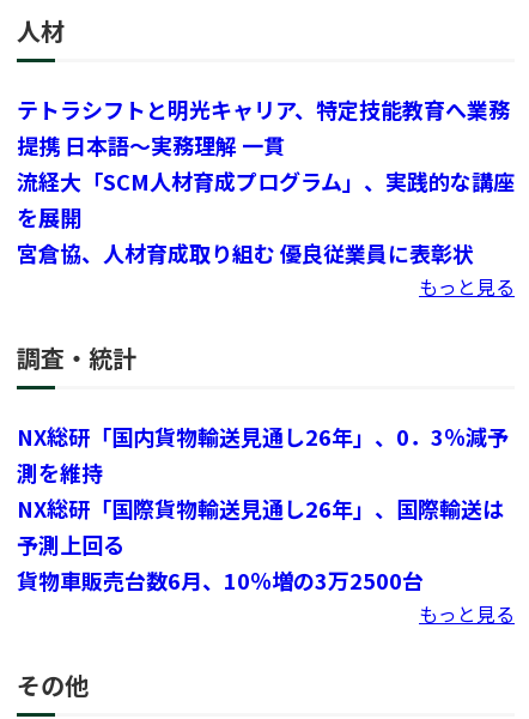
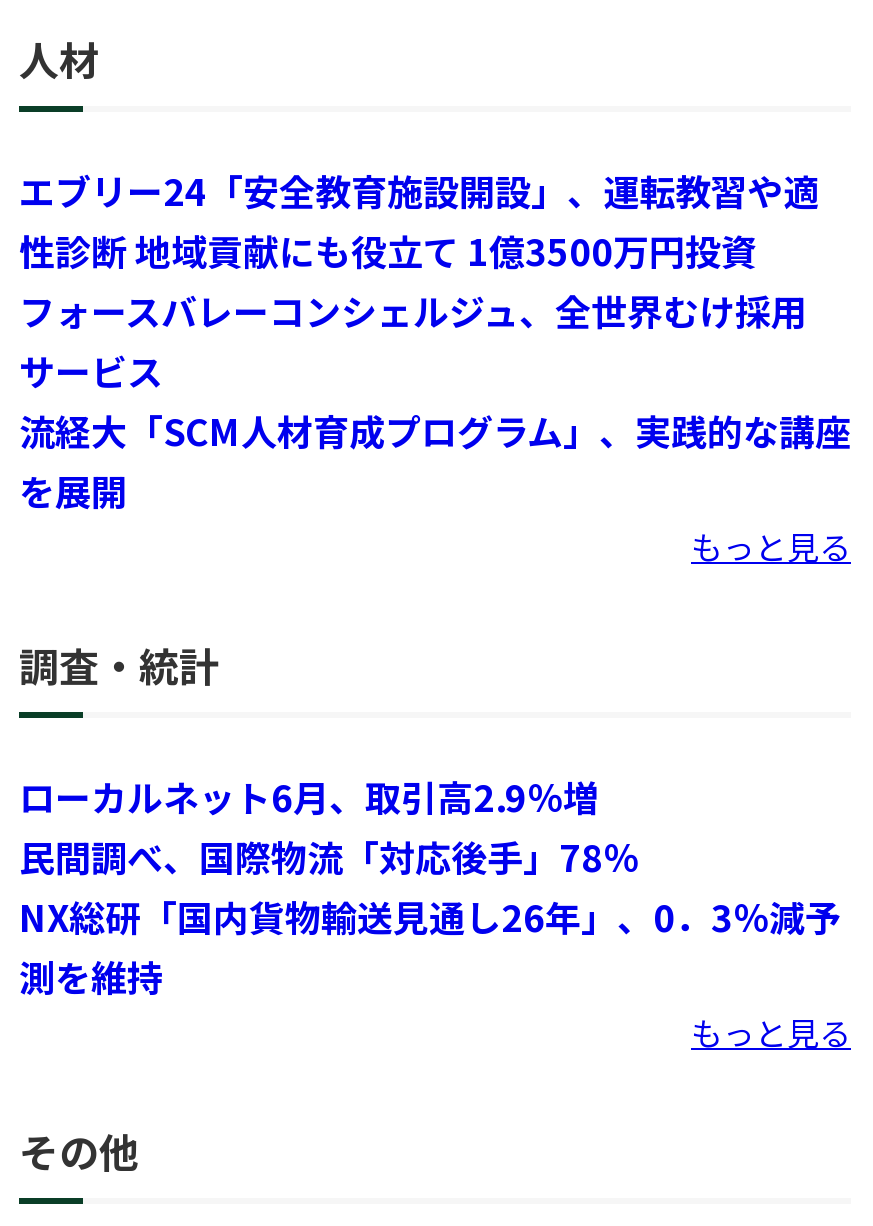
[17,94,510,161] テトラシフトと明光キャリア、特定技能教育へ業務 | 提携 日本語～実務理解 一貫 -> [19,164,819,396] エブリー24「安全教育施設開設」、運転教習や適 | 性診断 地域貢献にも役立て 1億3500万円投資 | フォースバレーコンシェルジュ、全世界むけ採用 | サービス
moved [17,165,515,233] -> [19,404,851,516]: 流経大「SCM人材育成プログラム」、実践的な講座 | を展開
[17,237,474,269] 宮倉協、人材育成取り組む 優良従業員に表彰状 -> none
moved [17,272,515,375] -> [19,522,851,694]: もっと見る | 調査・統計
none -> [19,770,639,882] ローカルネット6月、取引高2.9％増 | 民間調べ、国際物流「対応後手」78％
moved [17,421,509,488] -> [19,890,841,1002]: NX総研「国内貨物輸送見通し26年」、0．3％減予 | 測を維持
[17,493,504,596] NX総研「国際貨物輸送見通し26年」、国際輸送は | 予測上回る | 貨物車販売台数6月、10％増の3万2500台 -> none

